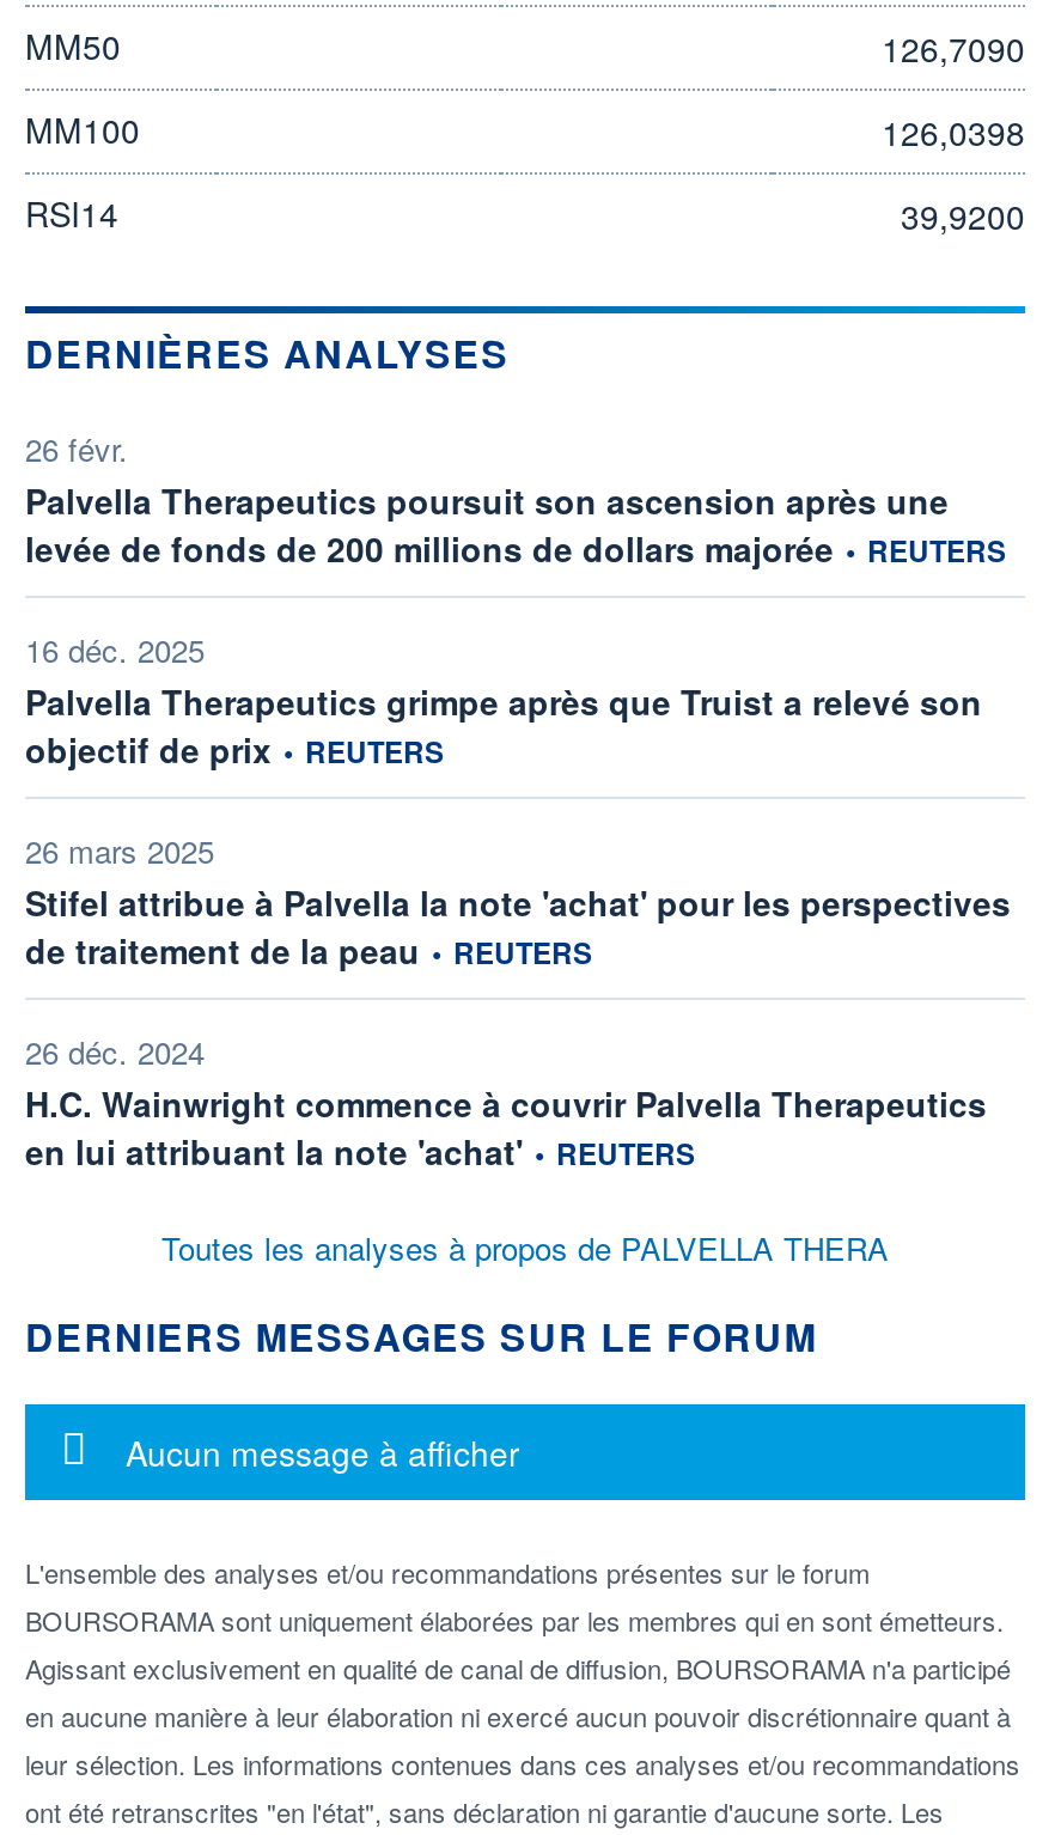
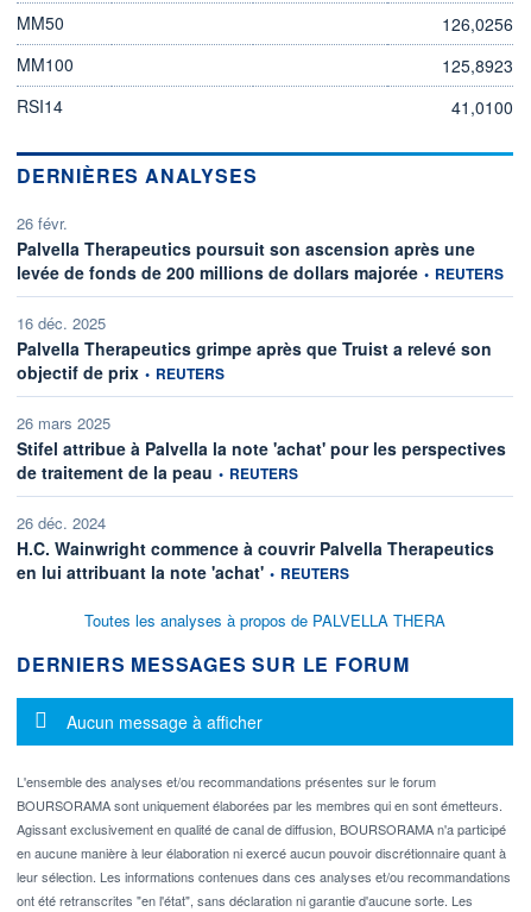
[882,24,1025,72] 126,7090 -> [442,12,513,36] 126,0256
[882,108,1025,156] 126,0398 -> [442,54,513,77] 125,8923
[901,191,1025,239] 39,9200 -> [451,95,513,119] 41,0100

